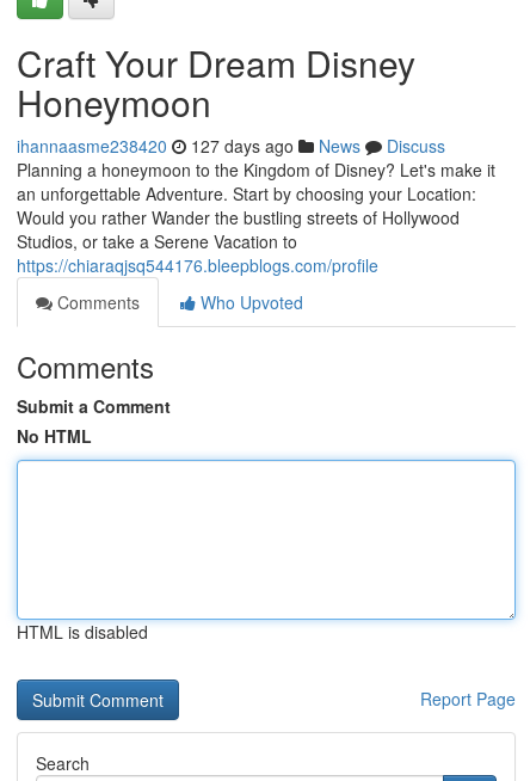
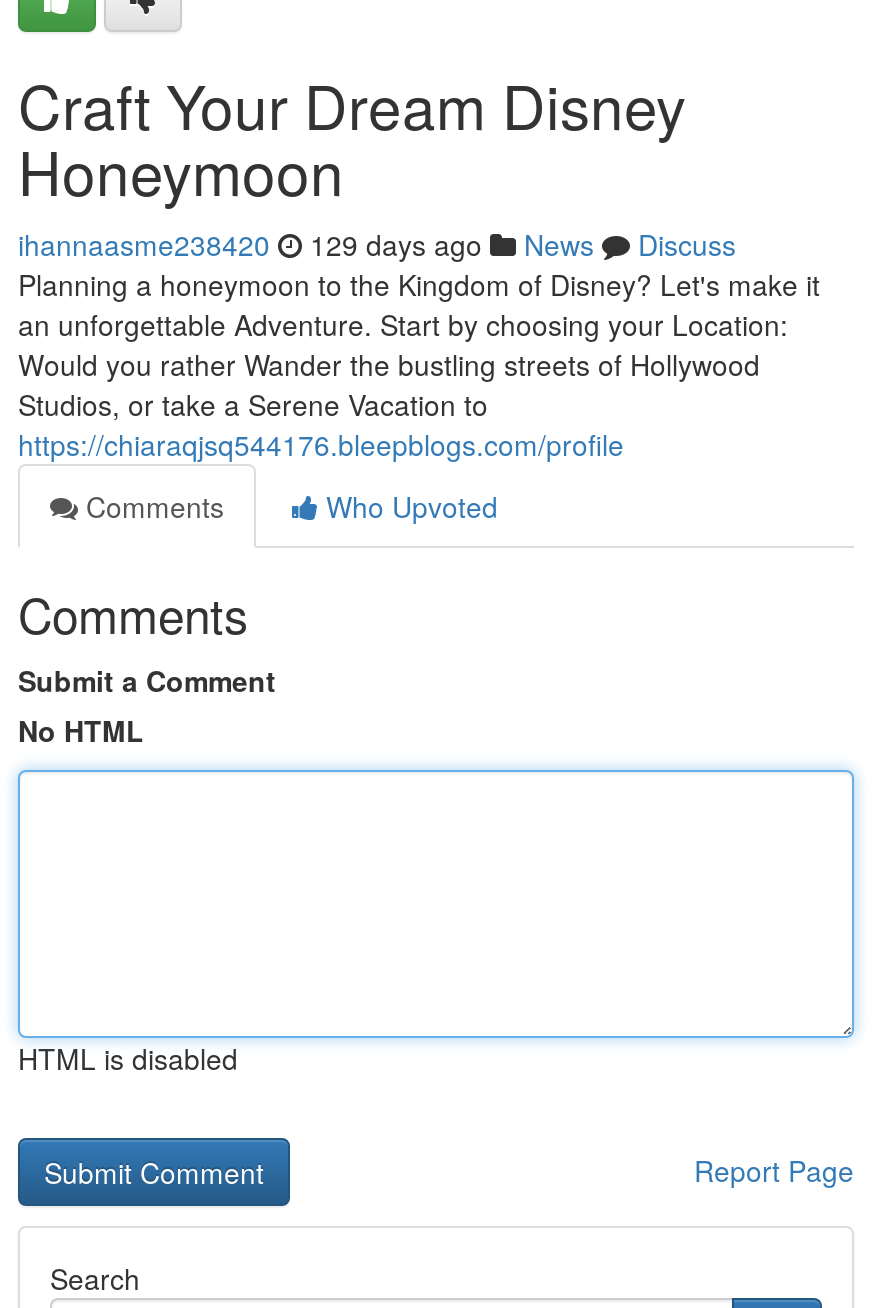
[17,134,445,158] ihannaasme238420 127 days ago News Discuss -> [18,224,736,264] ihannaasme238420 129 days ago News Discuss

